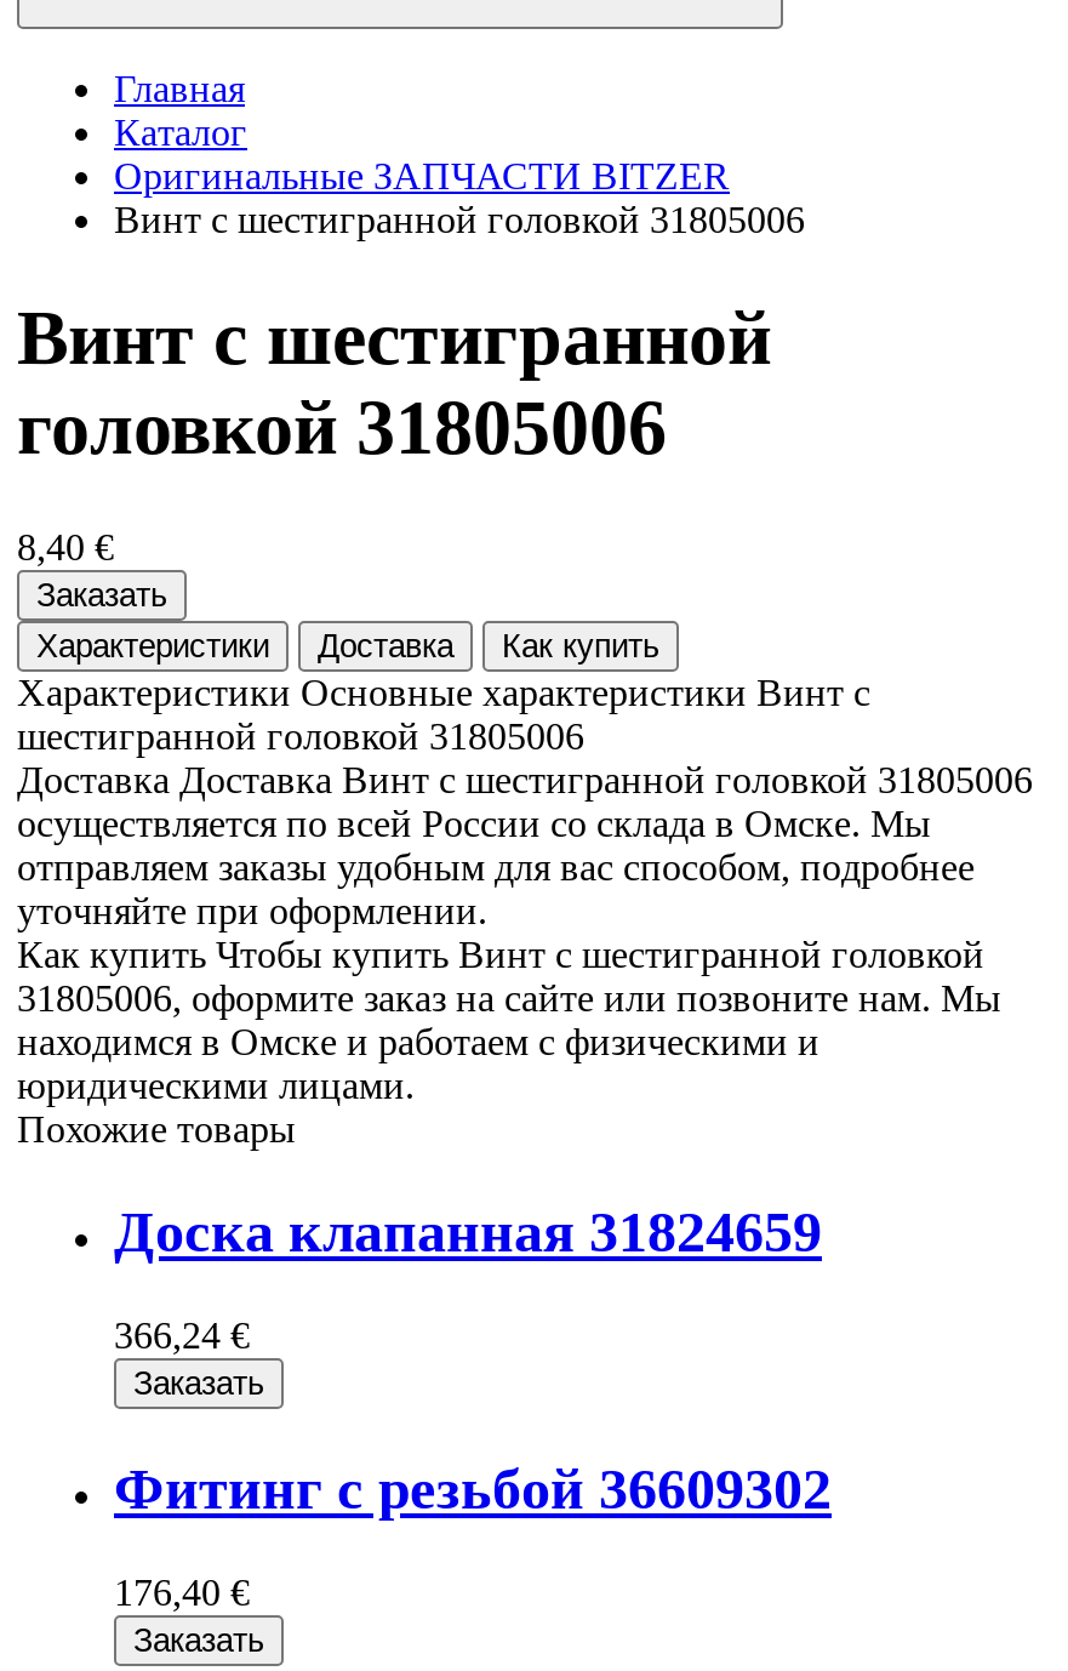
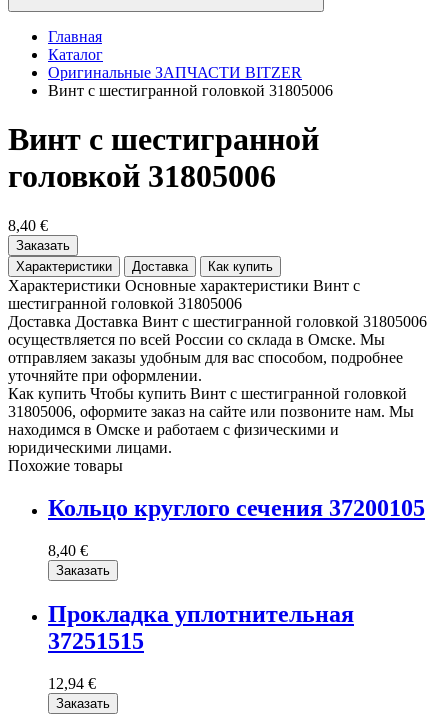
[114,1200,822,1263] Доска клапанная 31824659 -> [48,495,425,521] Кольцо круглого сечения 37200105
[114,1314,250,1355] 366,24 € -> [48,542,88,559] 8,40 €
[114,1457,832,1520] Фитинг с резьбой 36609302 -> [48,601,354,654] Прокладка уплотнительная | 37251515
[114,1570,250,1612] 176,40 € -> [48,674,96,691] 12,94 €

